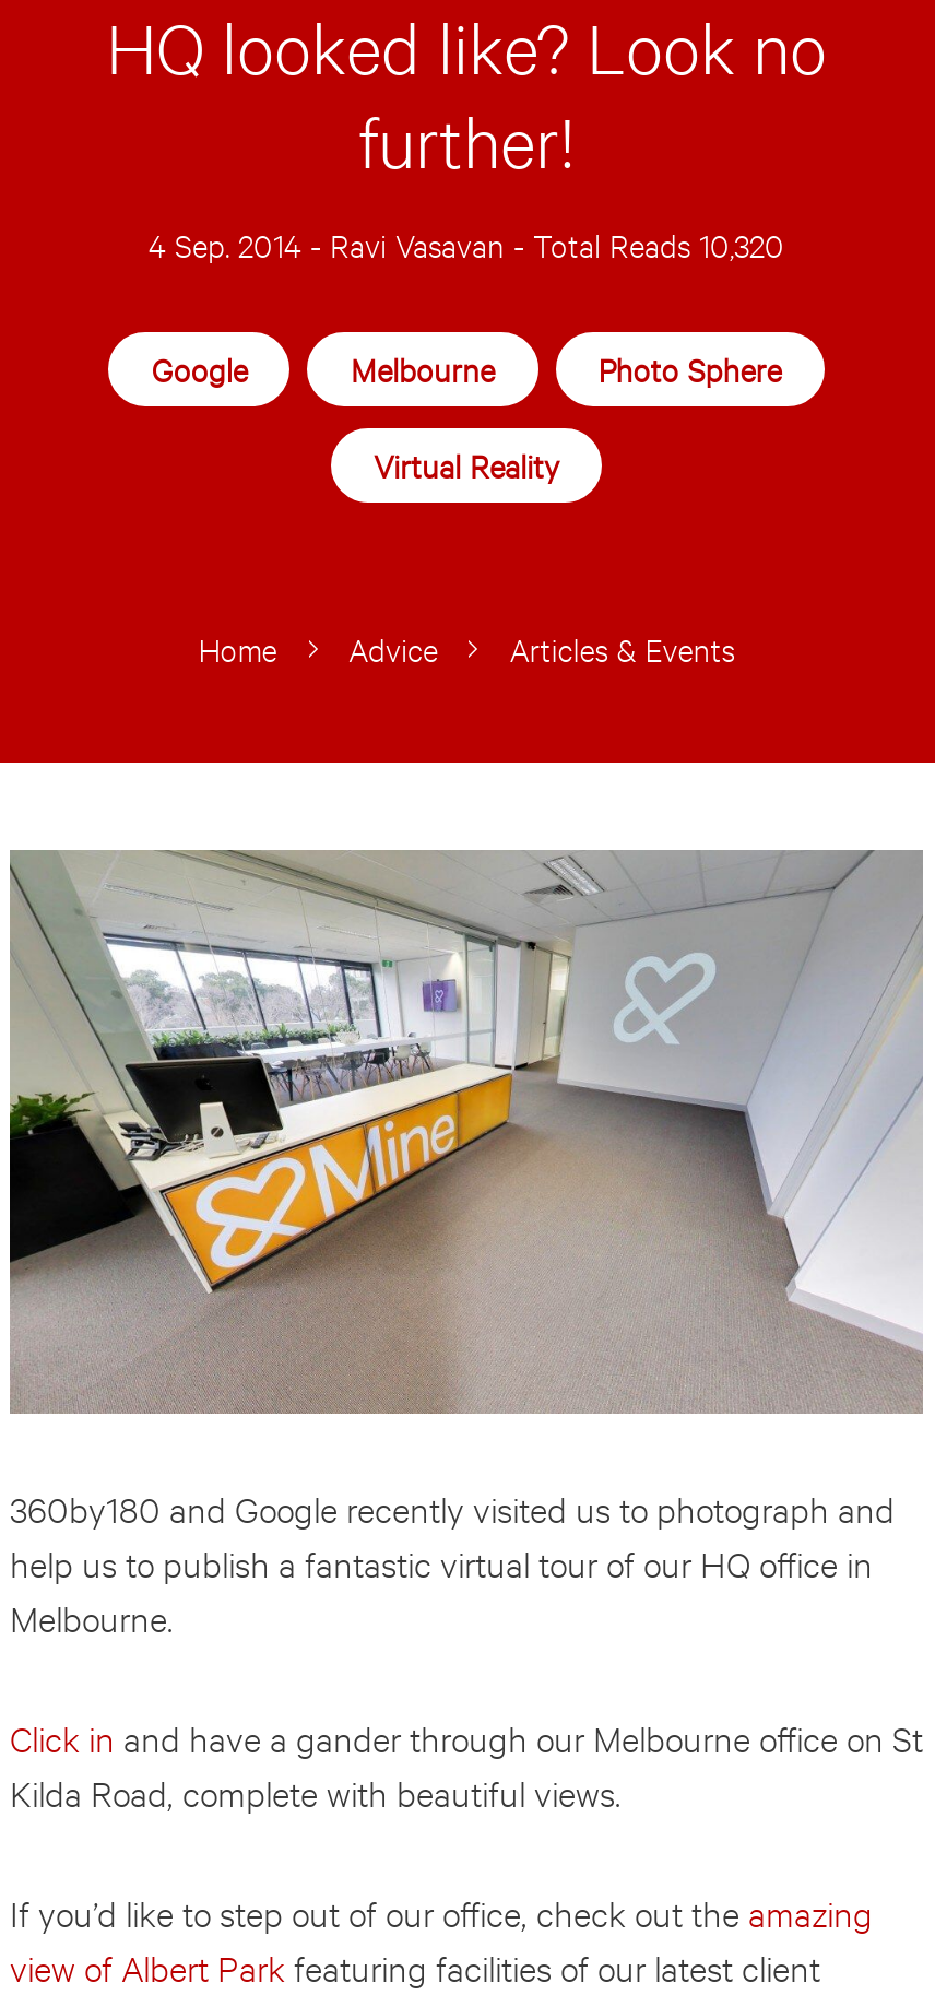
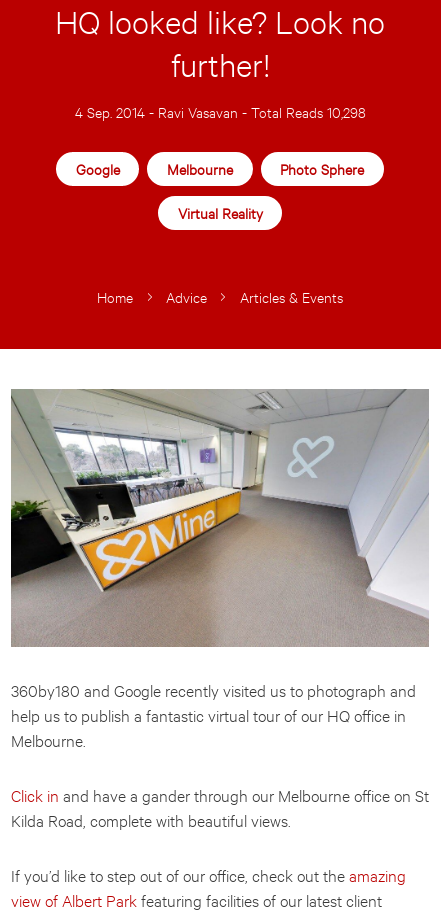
[149,223,784,264] 4 Sep. 2014 - Ravi Vasavan - Total Reads 10,320 -> [74,102,365,121] 4 Sep. 2014 - Ravi Vasavan - Total Reads 10,298

